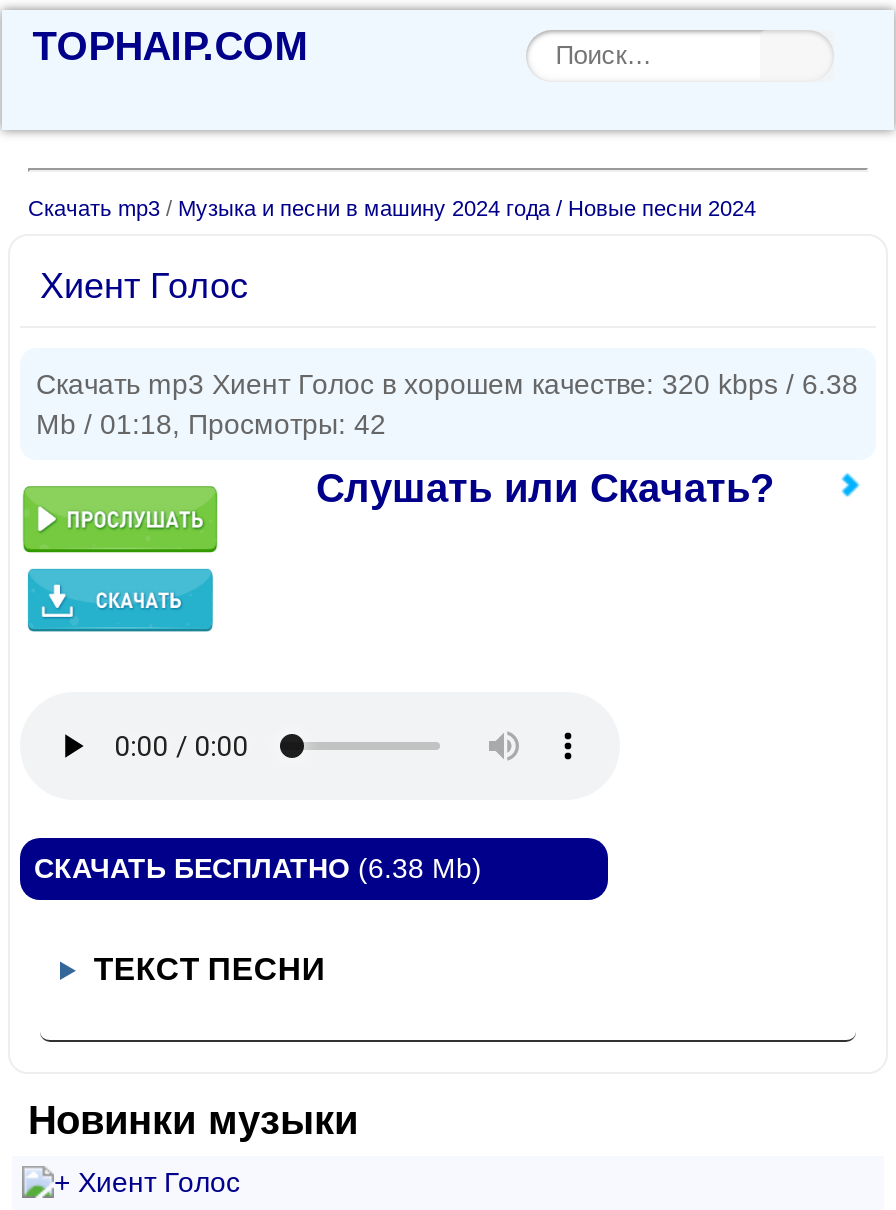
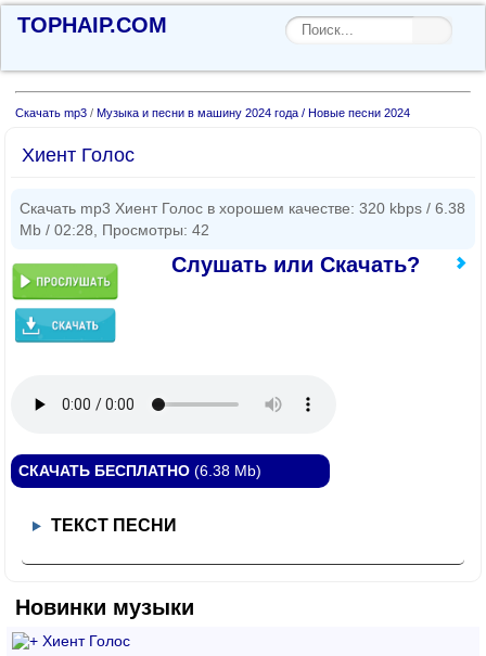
[36,408,386,440] Mb / 01:18, Просмотры: 42 -> [20,221,209,239] Mb / 02:28, Просмотры: 42

